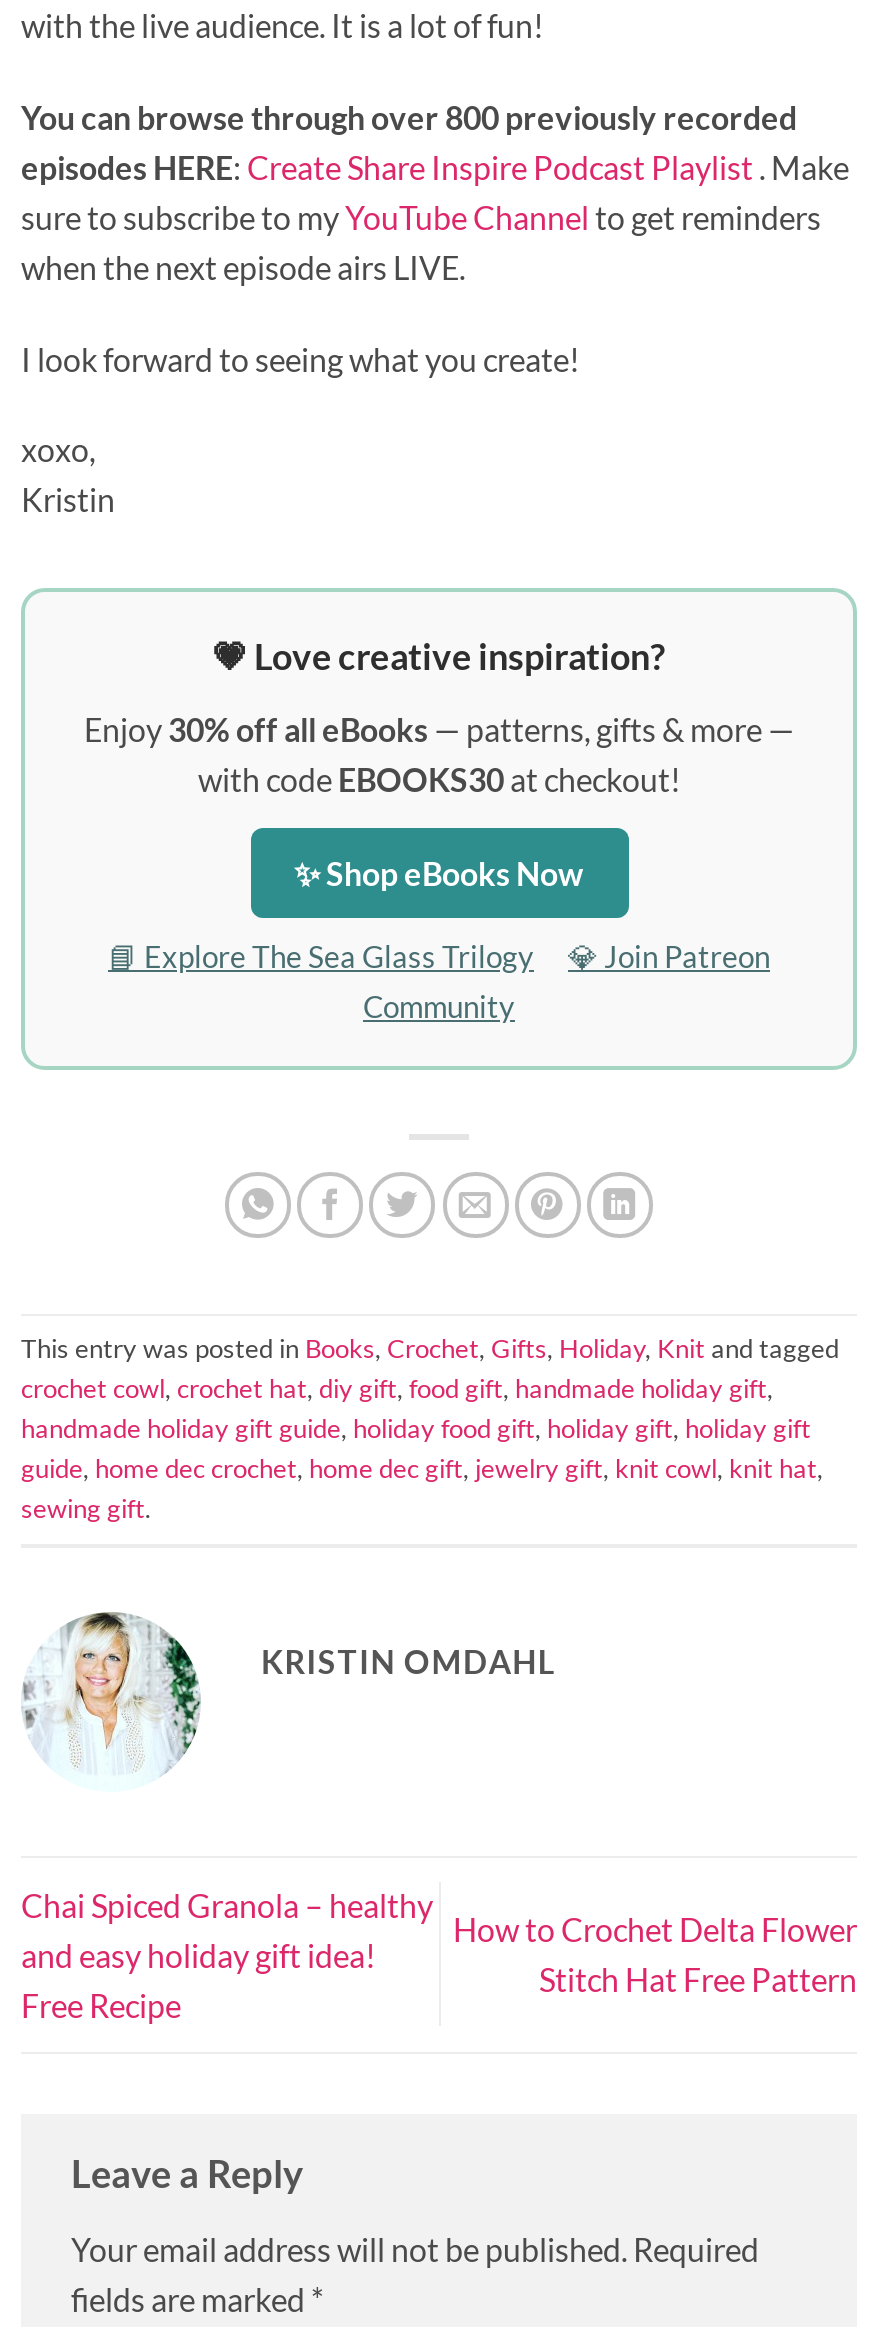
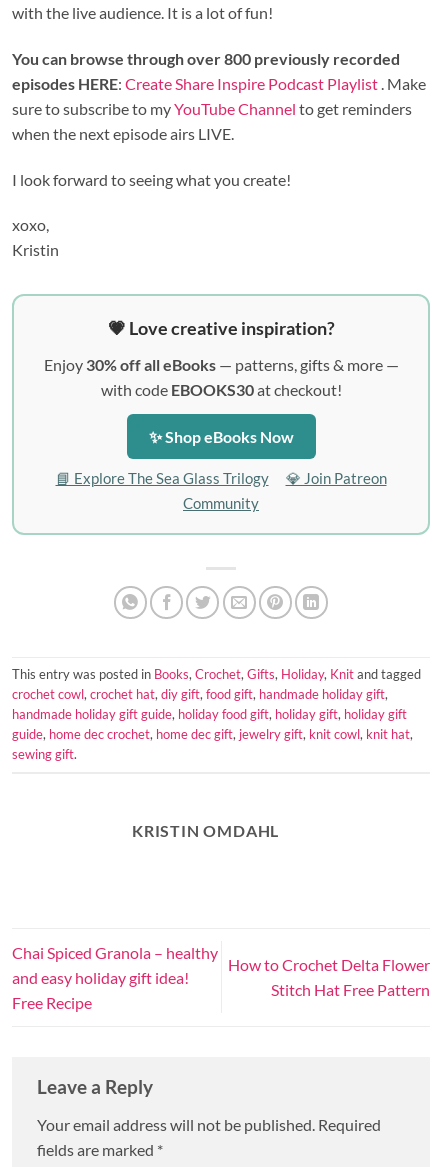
[21,1610,203,1778] [image] -> none

